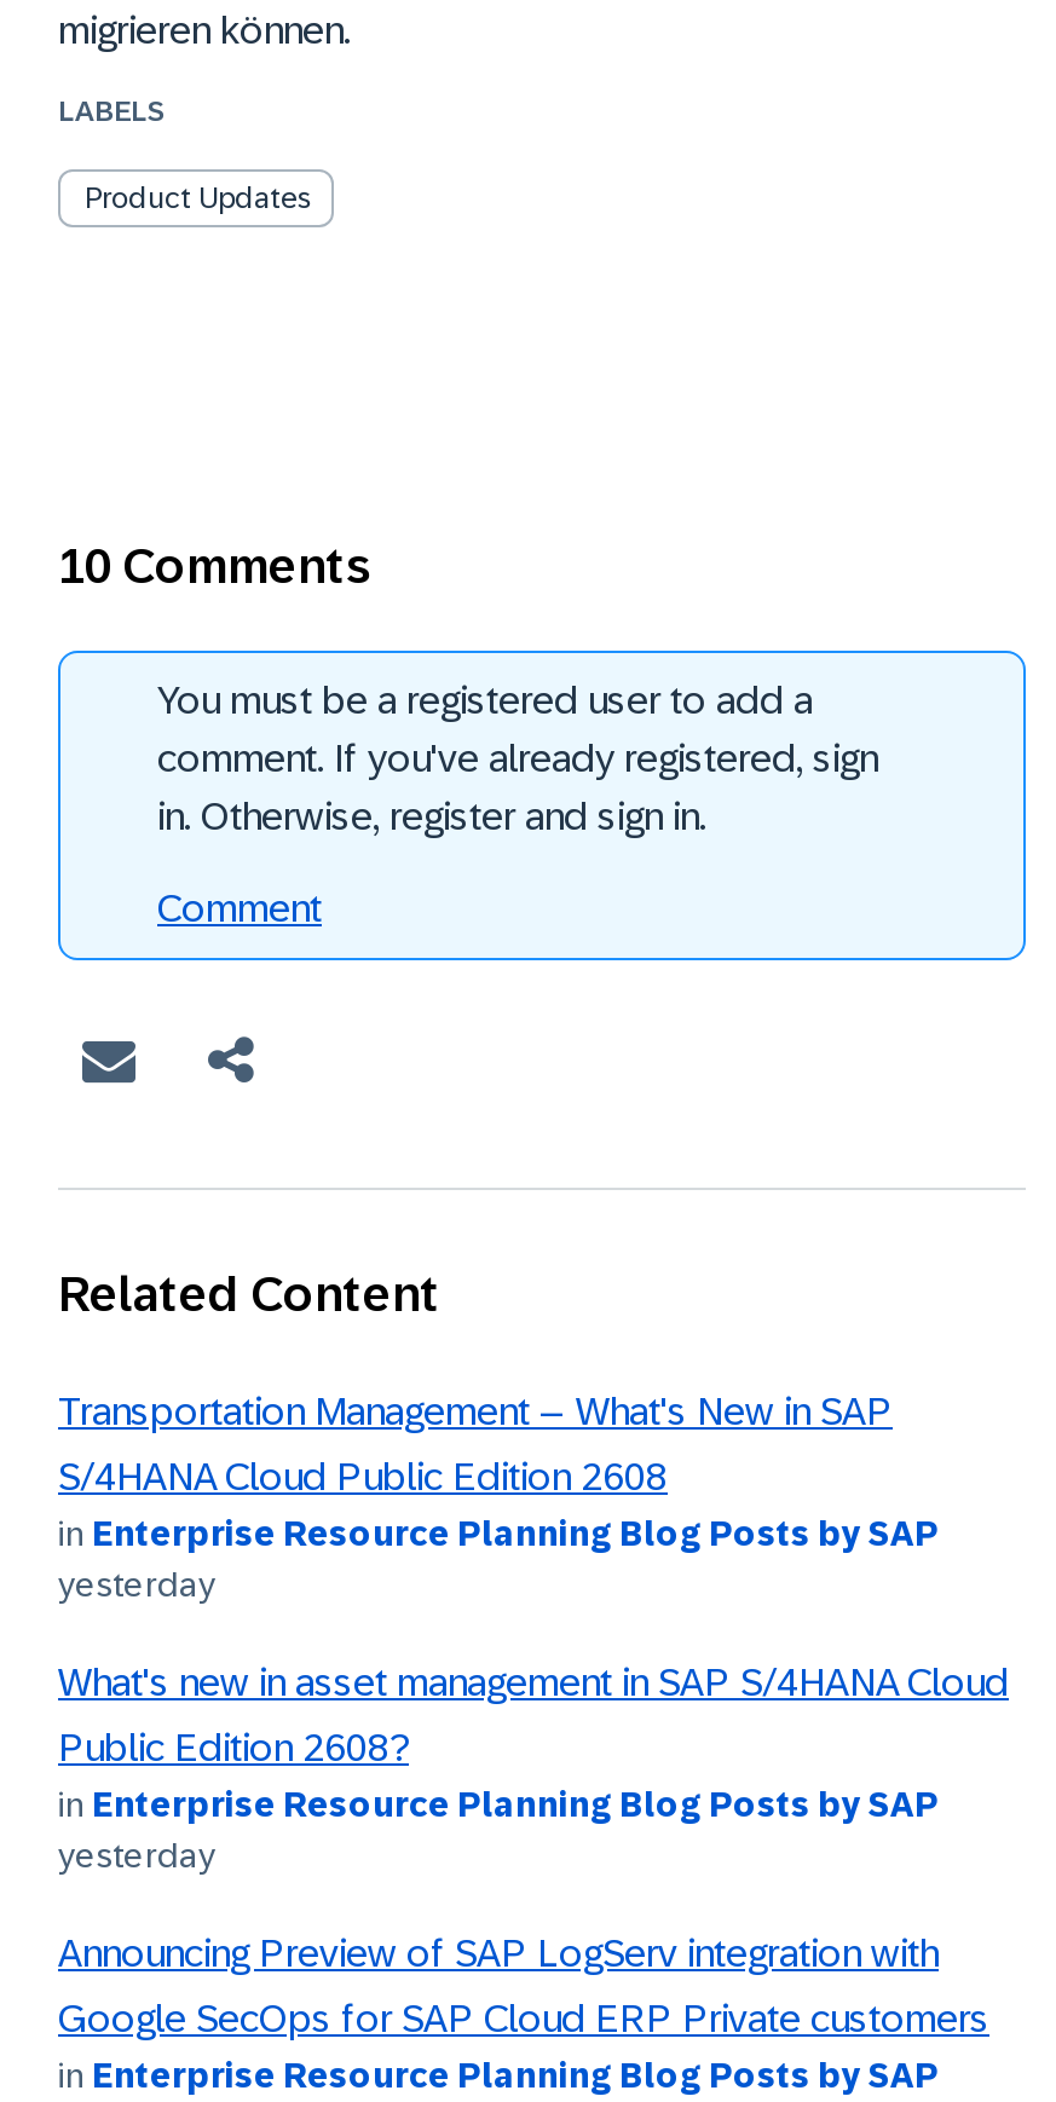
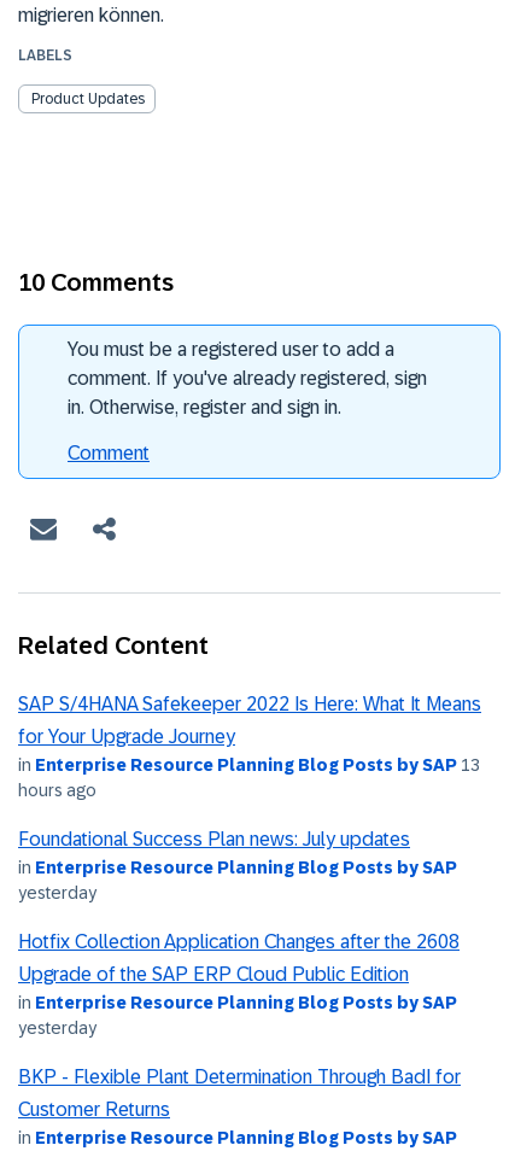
[58,1390,893,1496] Transportation Management – What's New in SAP | S/4HANA Cloud Public Edition 2608 -> [18,693,481,849] SAP S/4HANA Safekeeper 2022 Is Here: What It Means | for Your Upgrade Journey | in Enterprise Resource Planning Blog Posts by SAP 13 | hours ago | Foundational Success Plan news: July updates
[58,1661,1009,1702] What's new in asset management in SAP S/4HANA Cloud -> [18,931,460,951] Hotfix Collection Application Changes after the 2608
[58,1726,409,1767] Public Edition 2608? -> [18,963,409,984] Upgrade of the SAP ERP Cloud Public Edition
[58,1931,939,1973] Announcing Preview of SAP LogServ integration with -> [18,1066,461,1086] BKP - Flexible Plant Determination Through BadI for
[58,1997,989,2038] Google SecOps for SAP Cloud ERP Private customers -> [18,1099,170,1119] Customer Returns

